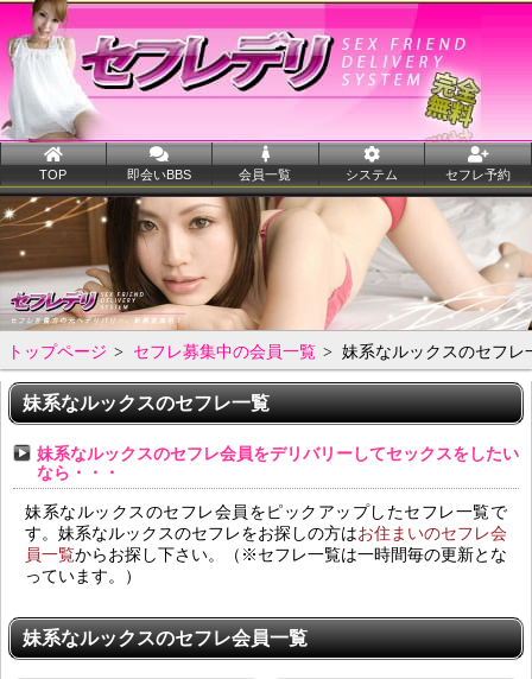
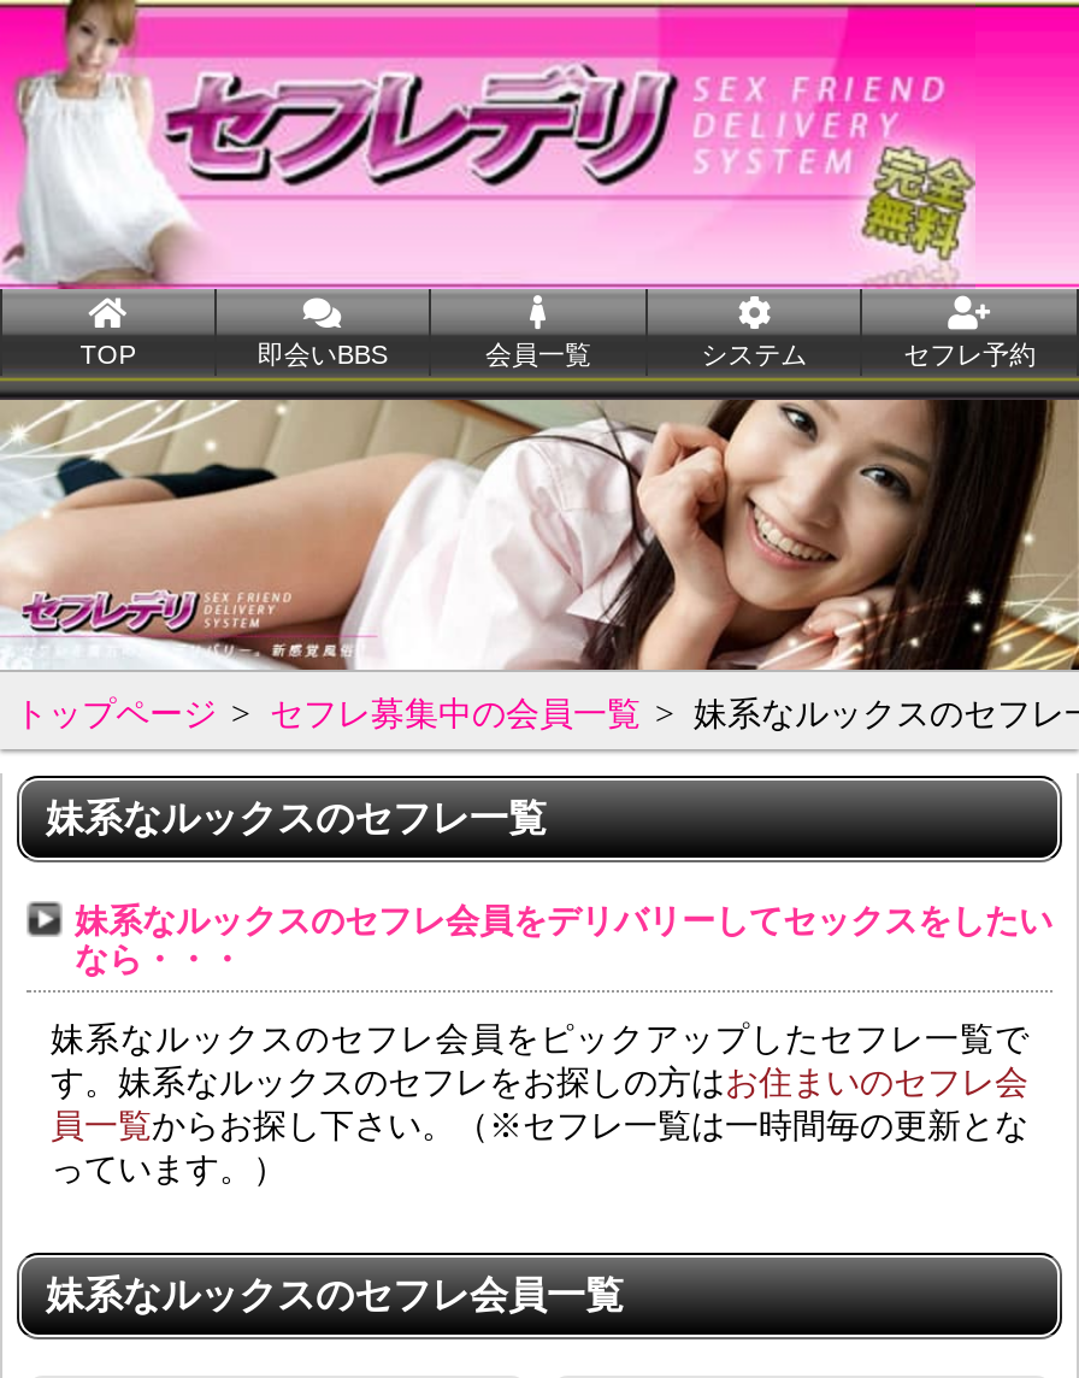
[4,196,528,331] [image] -> [7,397,1072,672] [image]

